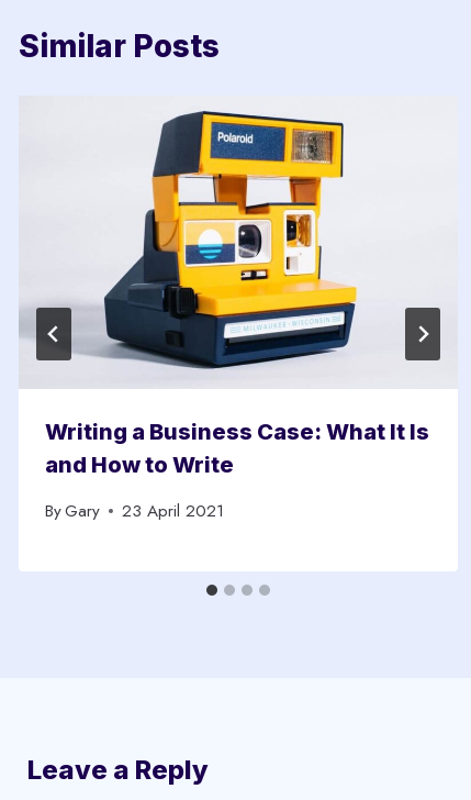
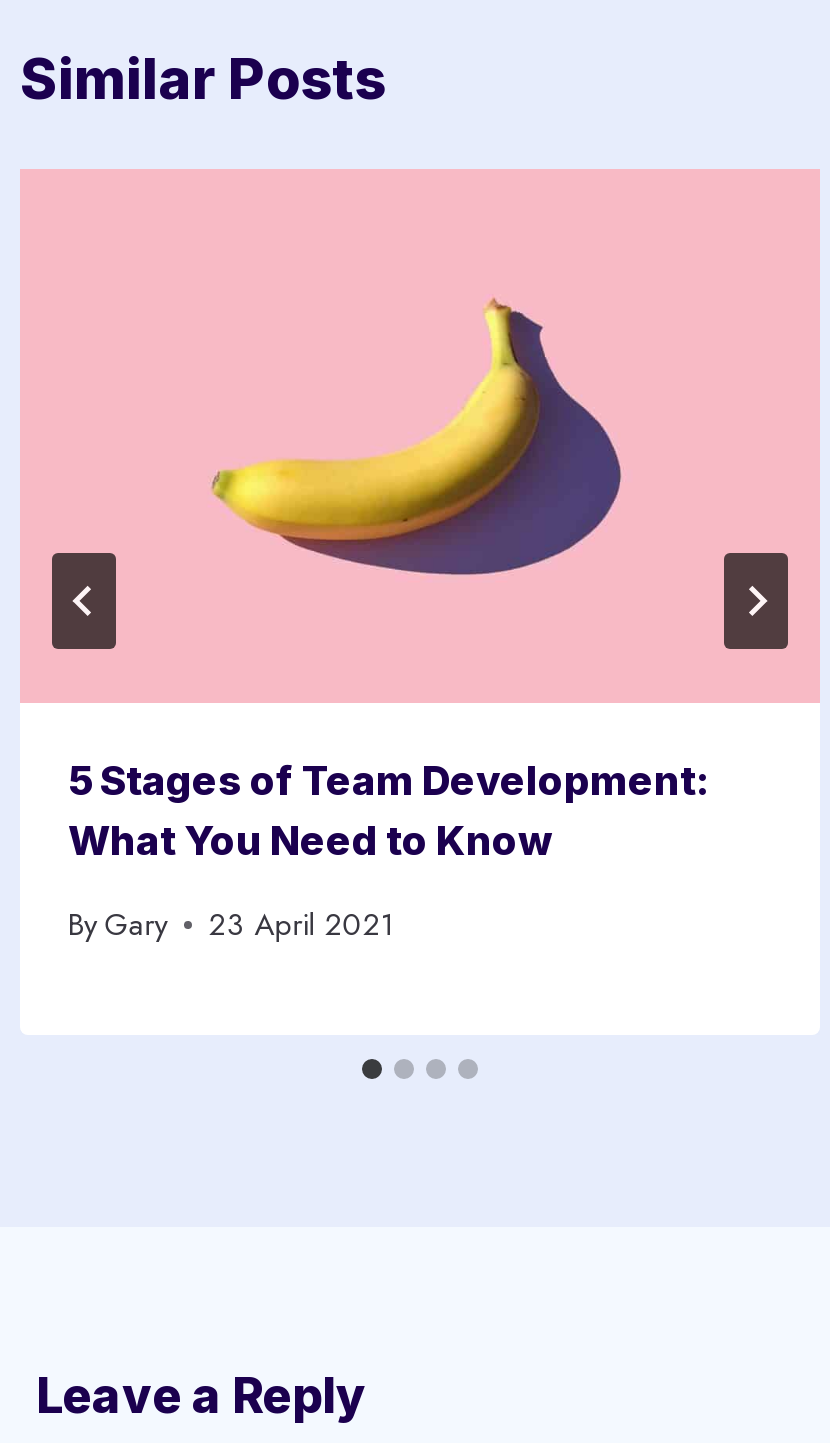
[19,97,457,478] [image] | Writing a Business Case: What It Is | and How to Write -> [20,169,820,865] [image] | 5 Stages of Team Development: | What You Need to Know

